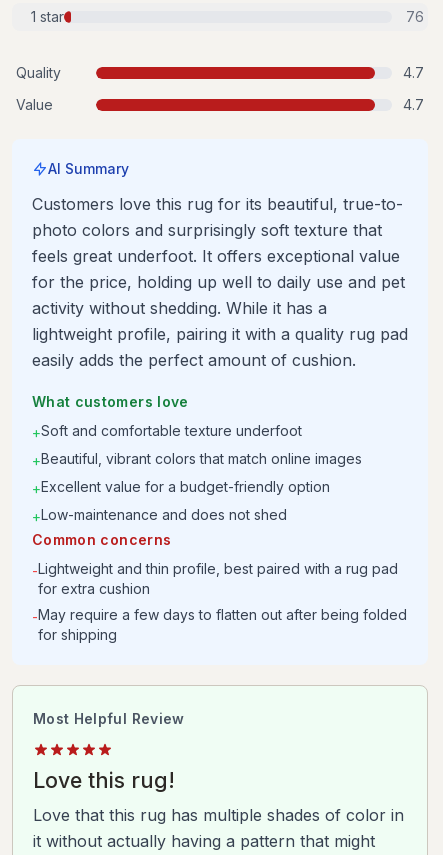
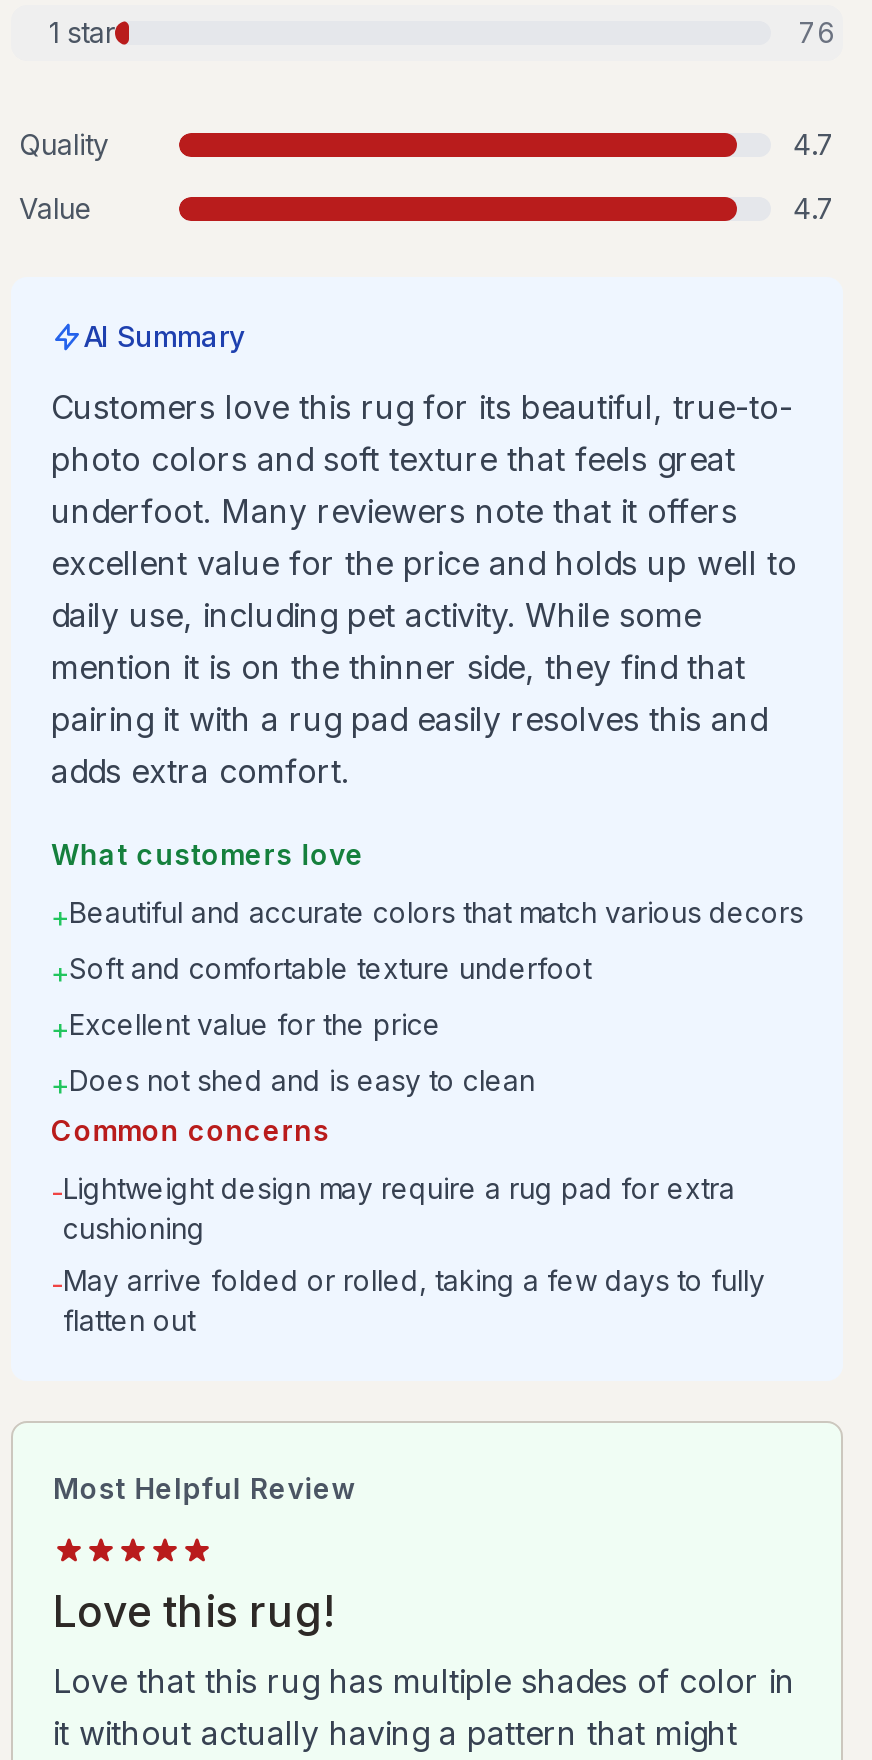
[32,220,408,370] photo colors and surprisingly soft texture that | feels great underfoot. It offers exceptional value | for the price, holding up well to daily use and pet | activity without shedding. While it has a | lightweight profile, pairing it with a quality rug pad | easily adds the perfect amount of cushion. -> [51,438,797,790] photo colors and soft texture that feels great | underfoot. Many reviewers note that it offers | excellent value for the price and holds up well to | daily use, including pet activity. While some | mention it is on the thinner side, they find that | pairing it with a rug pad easily resolves this and | adds extra comfort.
none -> [51,894,803,932] +Beautiful and accurate colors that match various decors
moved [32,422,302,441] -> [51,950,591,988]: +Soft and comfortable texture underfoot
[32,450,362,525] +Beautiful, vibrant colors that match online images | +Excellent value for a budget-friendly option | +Low-maintenance and does not shed -> [51,1006,535,1100] +Excellent value for the price | +Does not shed and is easy to clean
[32,560,398,597] -Lightweight and thin profile, best paired with a rug pad | for extra cushion -> [51,1170,735,1244] -Lightweight design may require a rug pad for extra | cushioning
[32,606,407,643] -May require a few days to flatten out after being folded | for shipping -> [51,1262,765,1336] -May arrive folded or rolled, taking a few days to fully | flatten out

